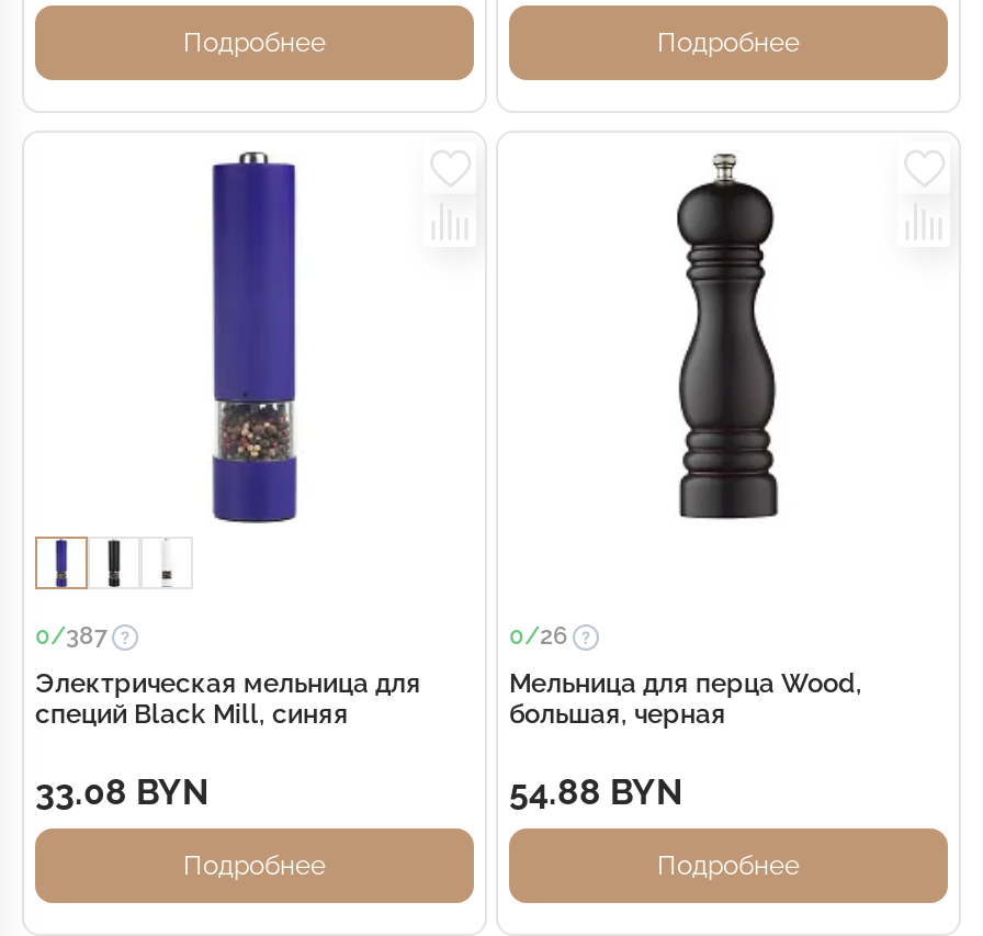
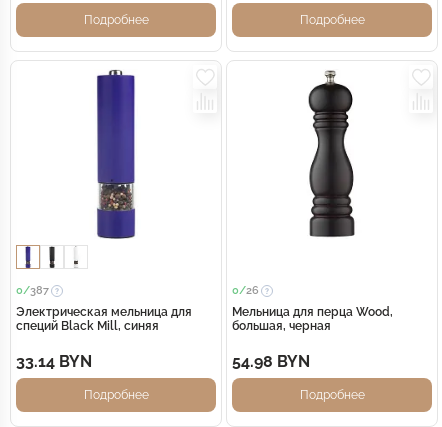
[35,771,208,813] 33.08 BYN -> [16,352,92,371] 33.14 BYN
[509,771,682,813] 54.88 BYN -> [232,352,310,371] 54.98 BYN

